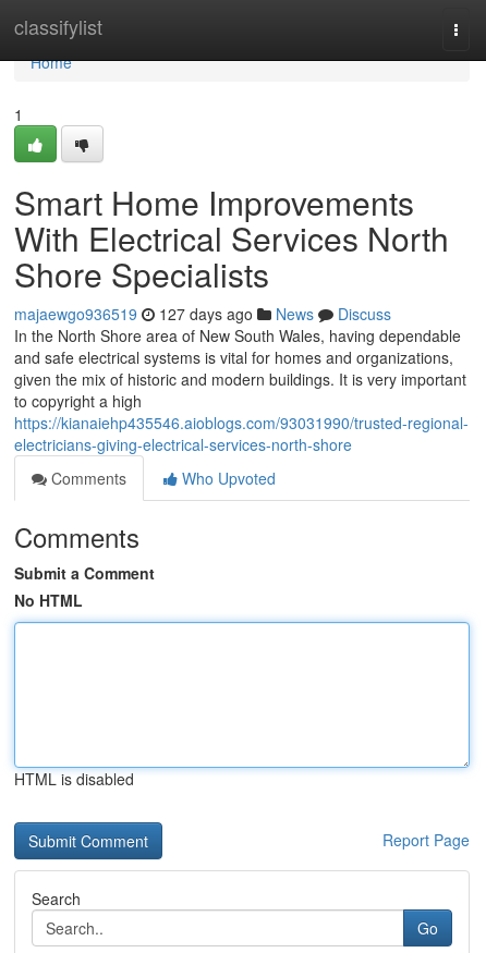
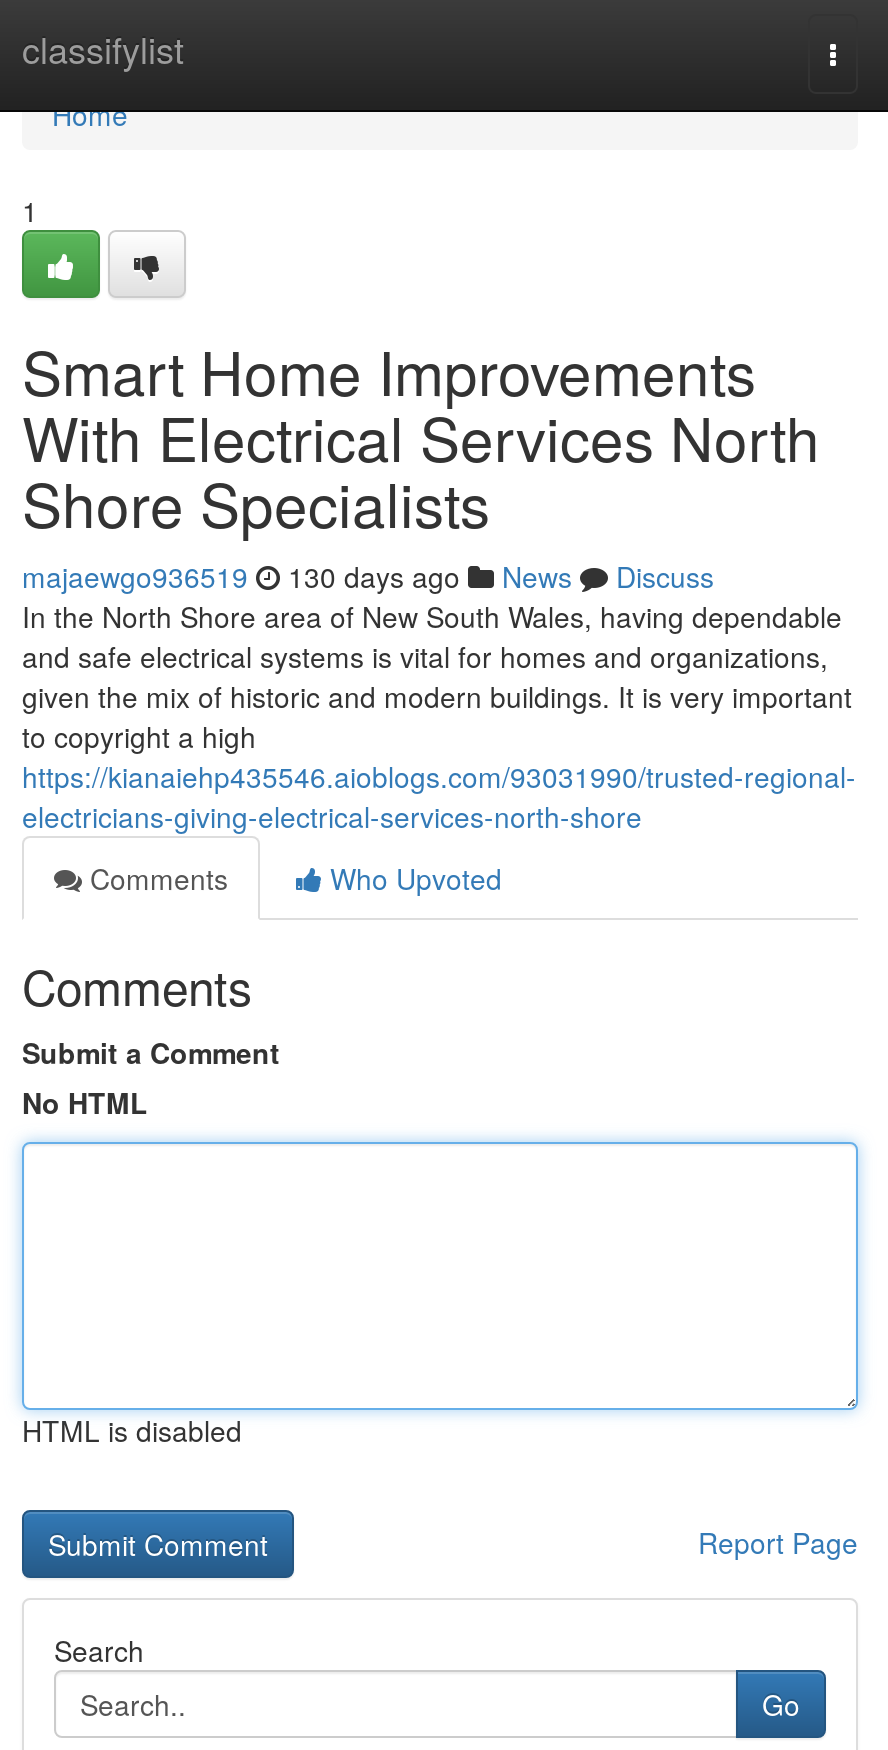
[14,303,391,325] majaewgo936519 127 days ago News Discuss -> [22,556,714,596] majaewgo936519 130 days ago News Discuss

